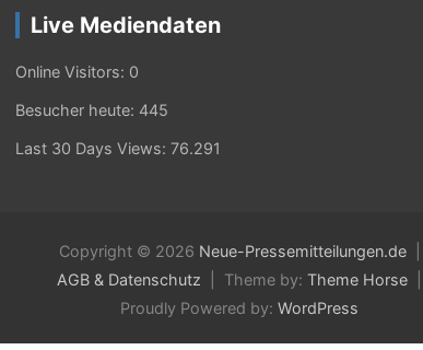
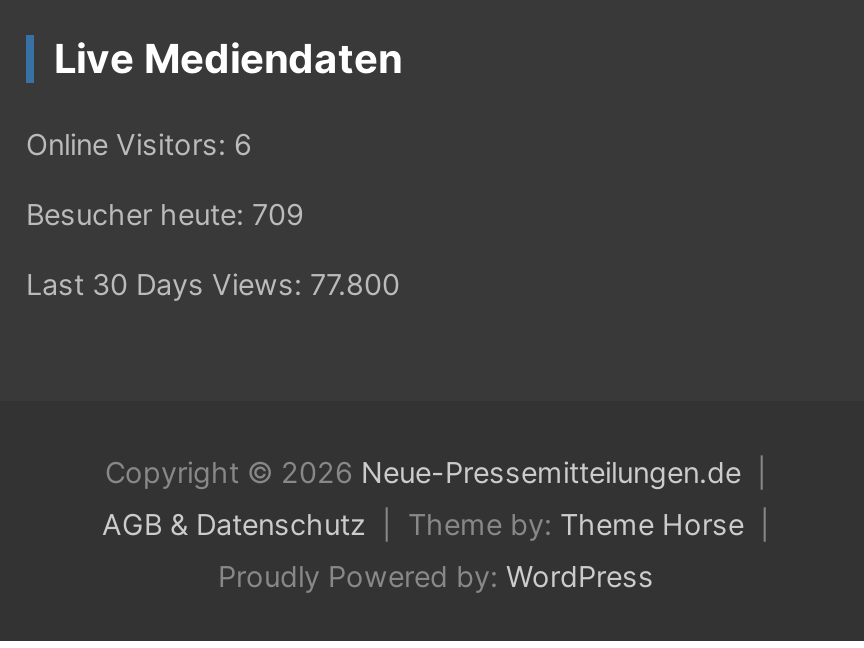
[15,62,139,81] Online Visitors: 0 -> [26,127,252,161] Online Visitors: 6
[15,101,168,119] Besucher heute: 445 -> [26,197,304,231] Besucher heute: 709
[15,139,221,158] Last 30 Days Views: 76.291 -> [26,267,400,301] Last 30 Days Views: 77.800

